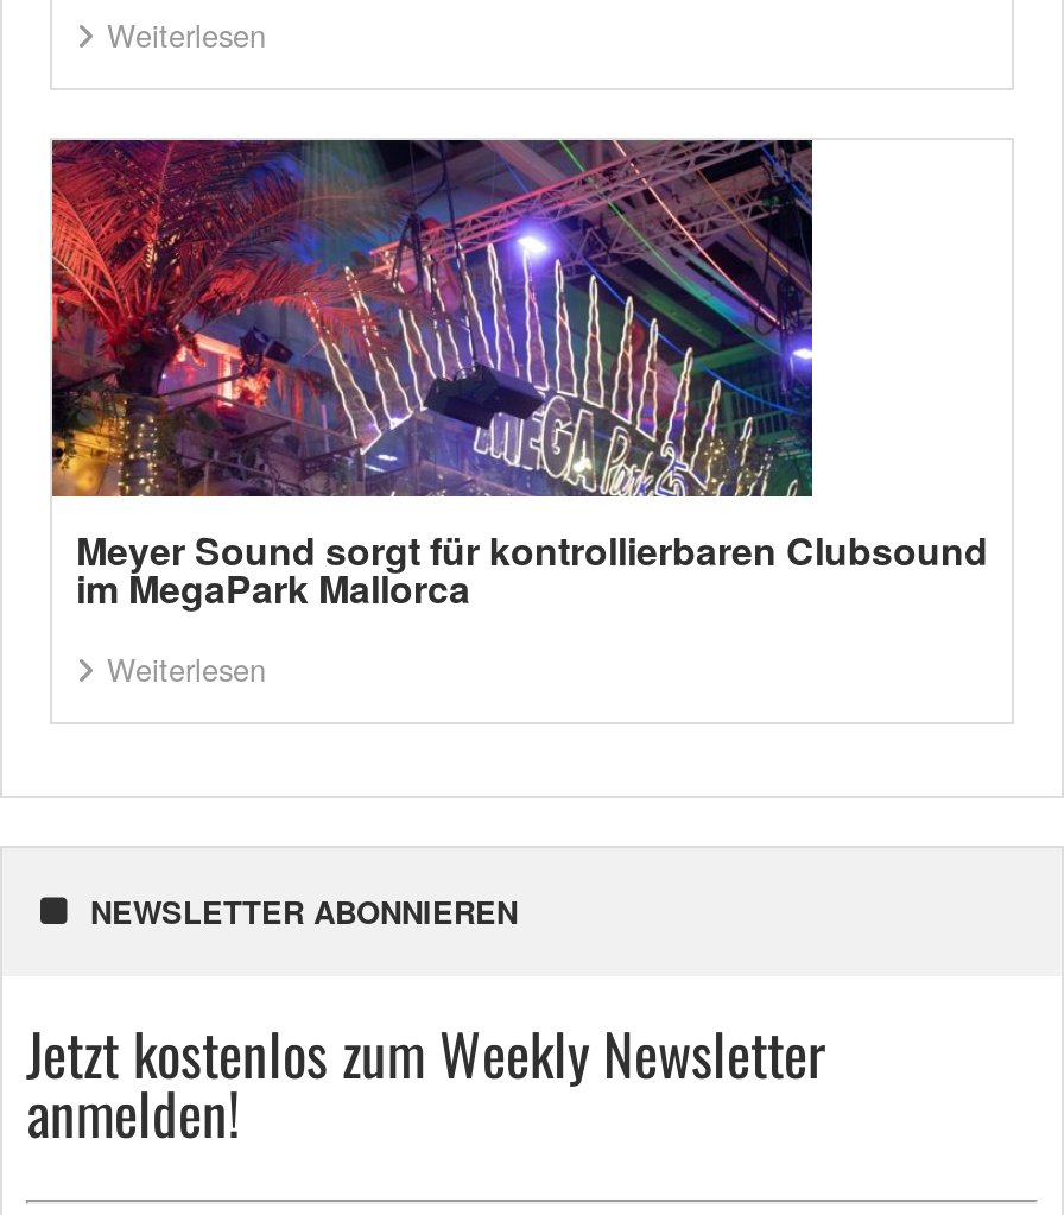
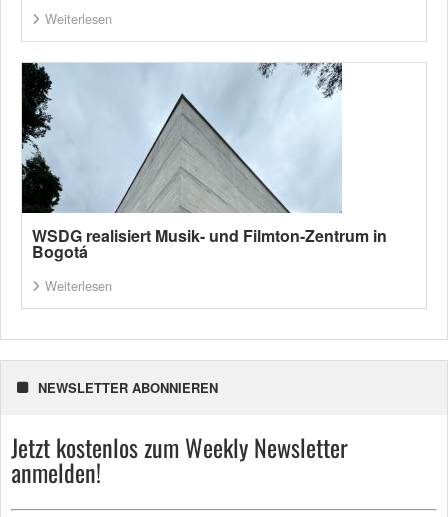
[50,138,988,616] [image] | Meyer Sound sorgt für kontrollierbaren Clubsound | im MegaPark Mallorca -> [21,62,387,262] [image] | WSDG realisiert Musik- und Filmton-Zentrum in | Bogotá

